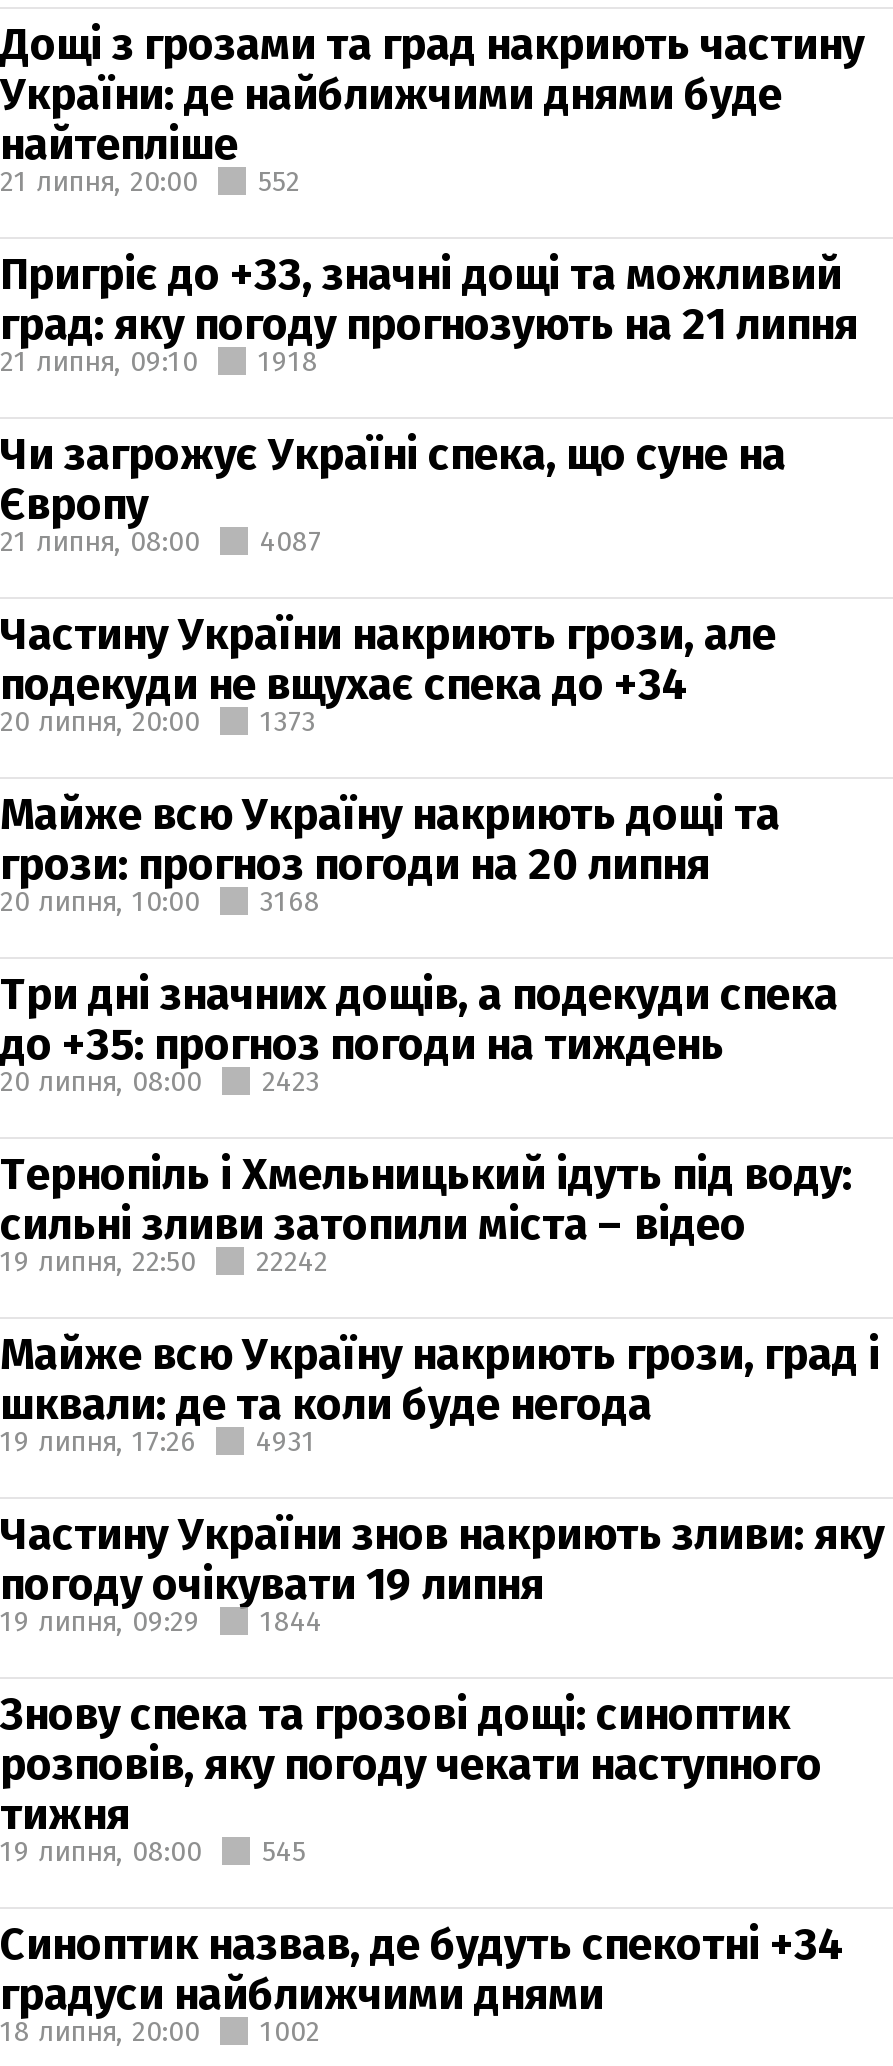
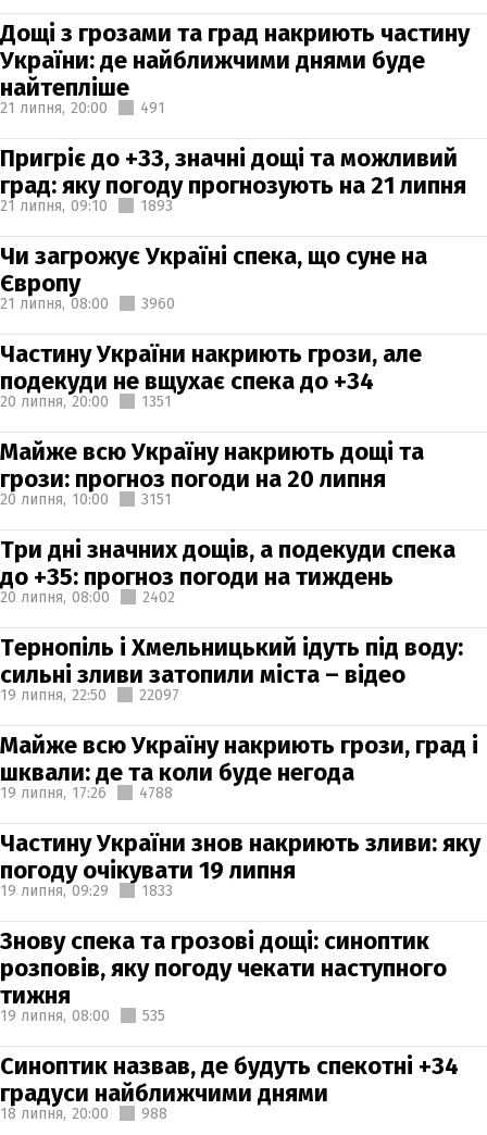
[0,164,300,198] 21 липня, 20:00 552 -> [0,98,165,117] 21 липня, 20:00 491
[258,344,318,378] 1918 -> [140,196,173,215] 1893
[0,524,322,558] 21 липня, 08:00 4087 -> [0,294,175,313] 21 липня, 08:00 3960
[0,704,316,738] 20 липня, 20:00 1373 -> [0,392,172,410] 20 липня, 20:00 1351
[0,884,320,918] 20 липня, 10:00 3168 -> [0,490,172,508] 20 липня, 10:00 3151
[0,1064,320,1098] 20 липня, 08:00 2423 -> [0,588,175,606] 20 липня, 08:00 2402
[0,1244,328,1278] 19 липня, 22:50 22242 -> [0,685,179,704] 19 липня, 22:50 22097
[0,1424,316,1458] 19 липня, 17:26 4931 -> [0,783,173,802] 19 липня, 17:26 4788
[0,1604,322,1638] 19 липня, 09:29 1844 -> [0,881,173,900] 19 липня, 09:29 1833
[0,1834,306,1868] 19 липня, 08:00 545 -> [0,1006,165,1025] 19 липня, 08:00 535
[0,2014,320,2048] 18 липня, 20:00 1002 -> [0,1104,167,1122] 18 липня, 20:00 988

